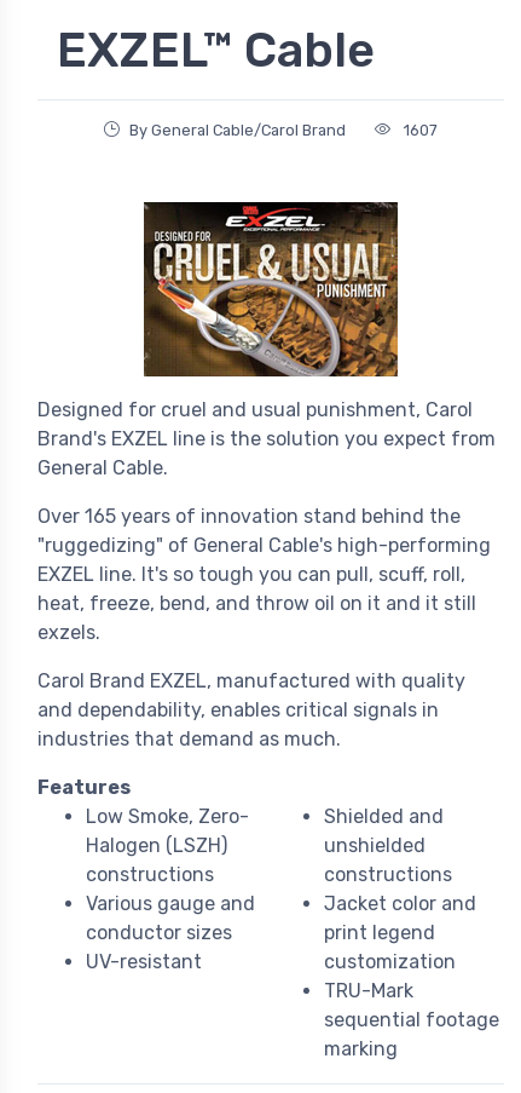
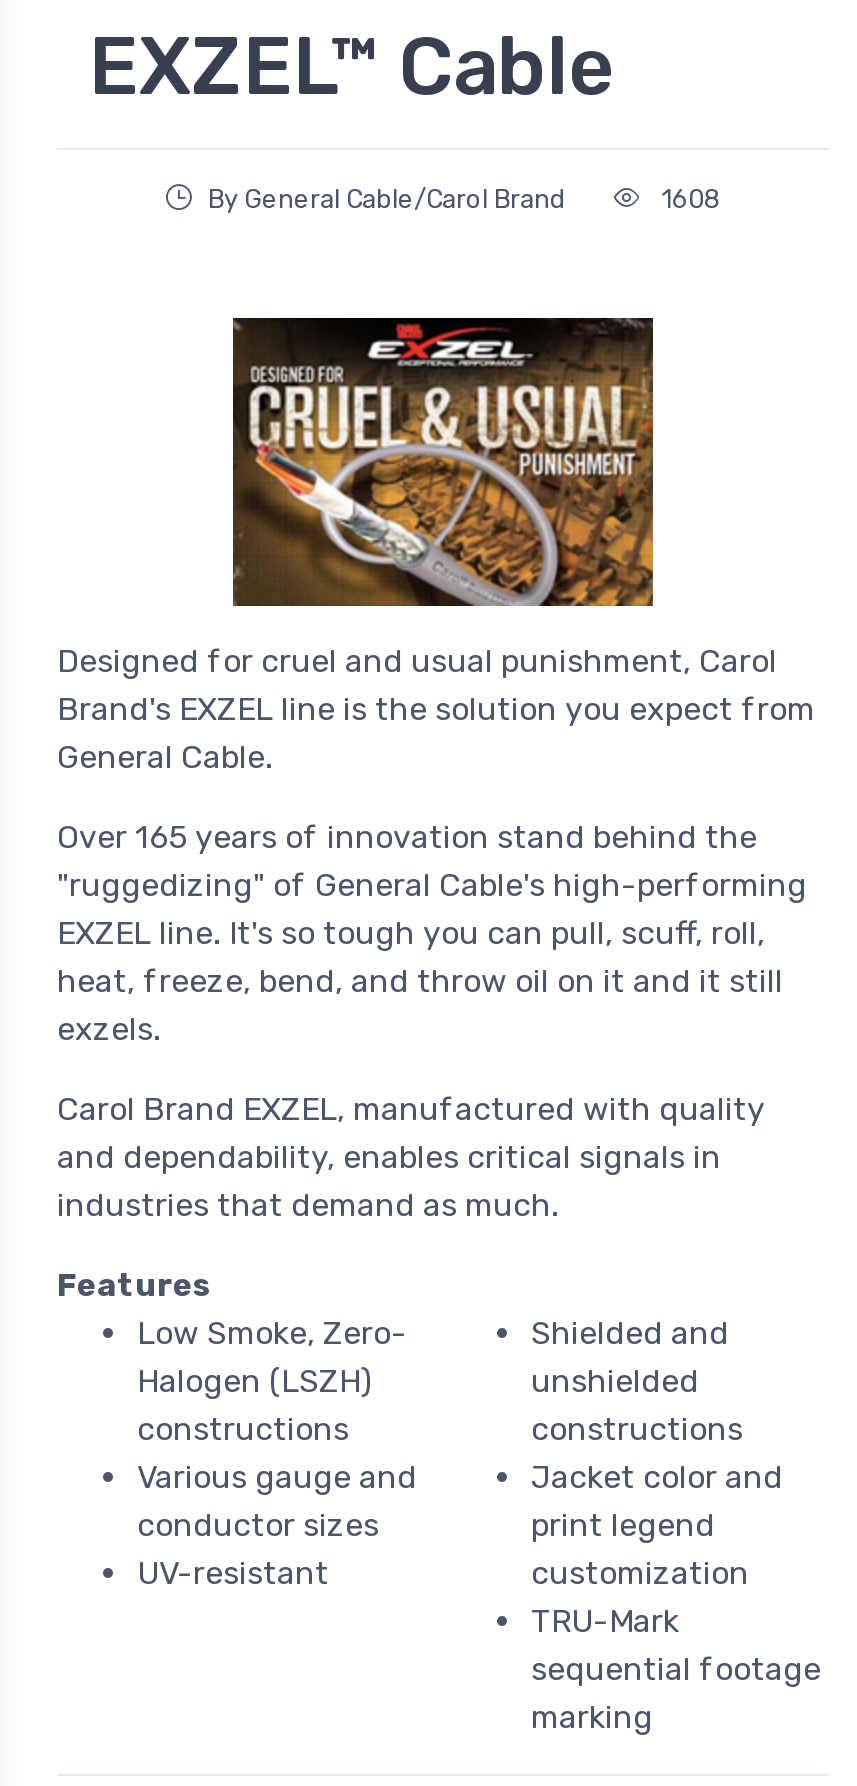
[400,122,438,140] 1607 -> [656,185,720,215] 1608

